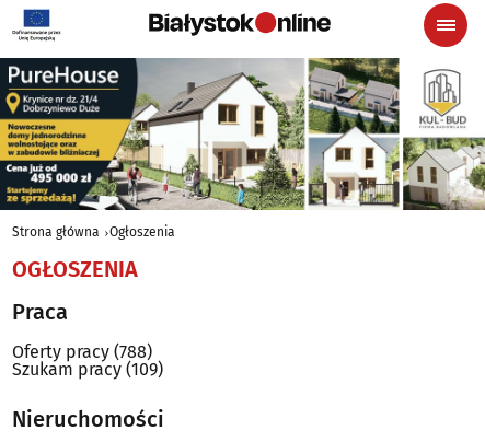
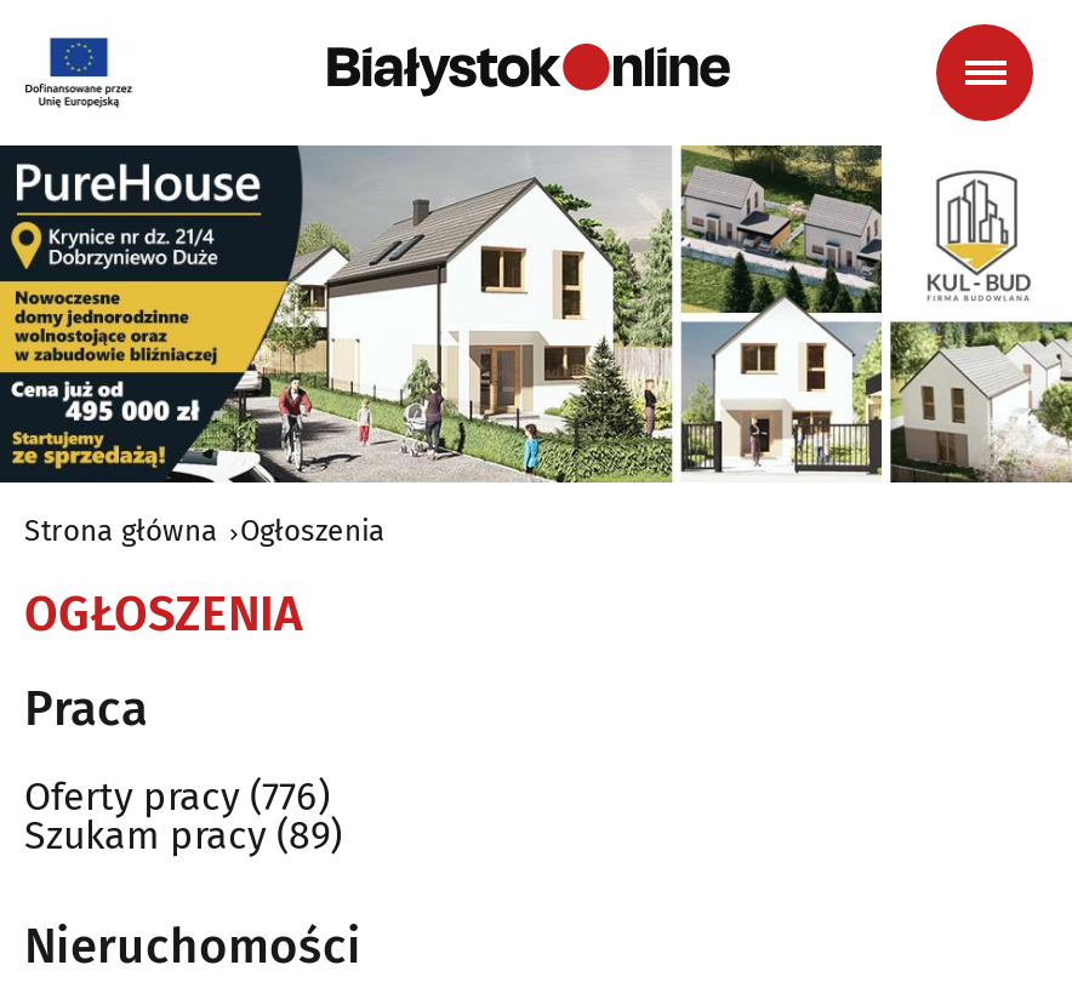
[12,341,152,362] Oferty pracy (788) -> [24,772,330,818] Oferty pracy (776)
[12,358,163,379] Szukam pracy (109) -> [24,811,342,857] Szukam pracy (89)

